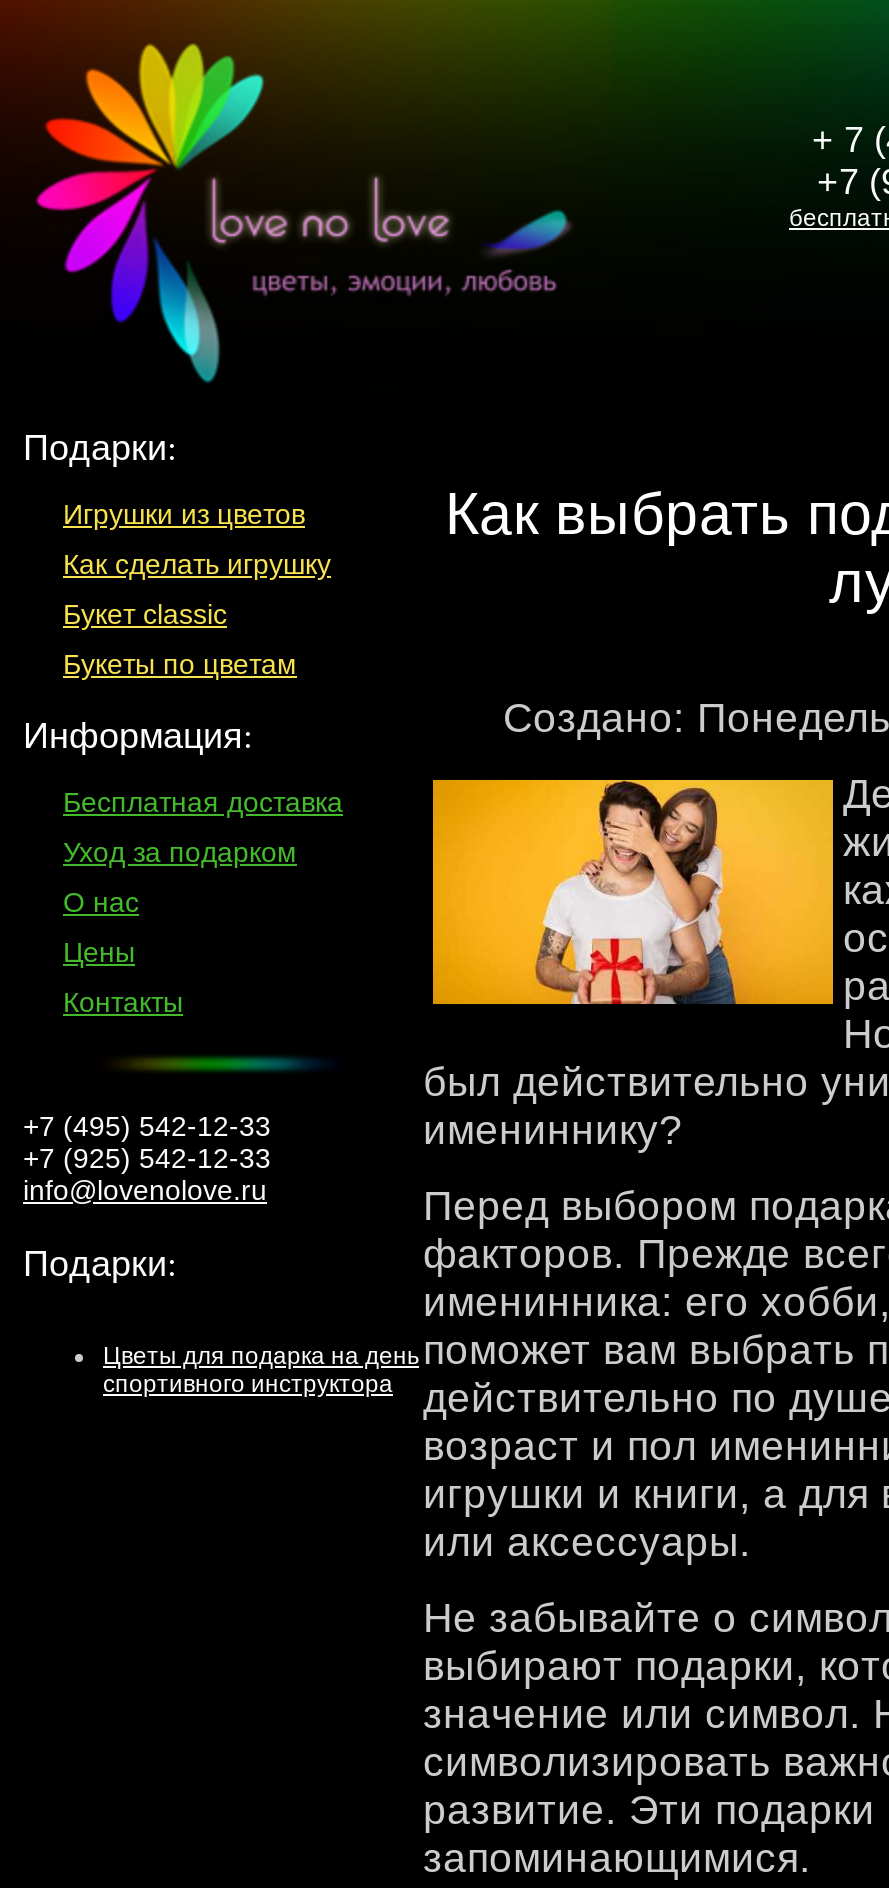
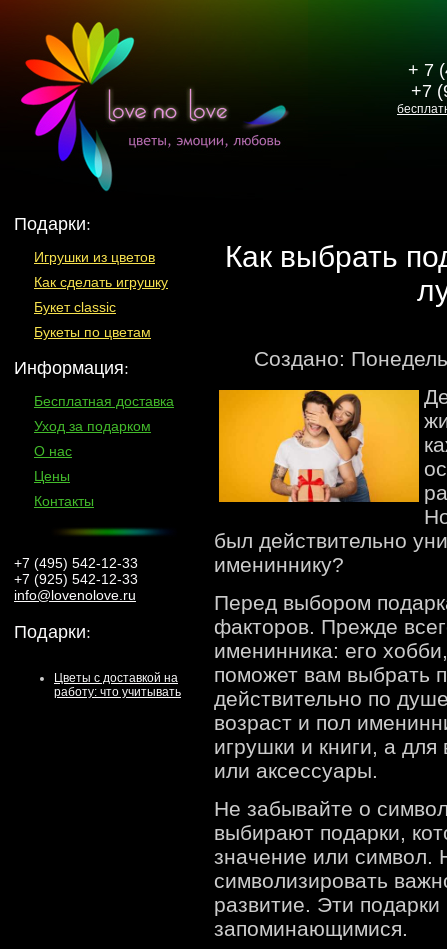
[103,1342,419,1398] Цветы для подарка на день | спортивного инструктора -> [54,671,181,699] Цветы с доставкой на | работу: что учитывать

